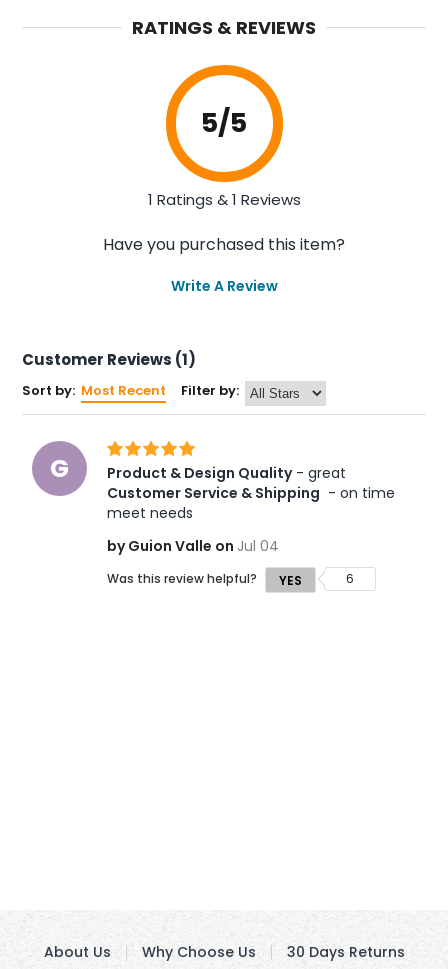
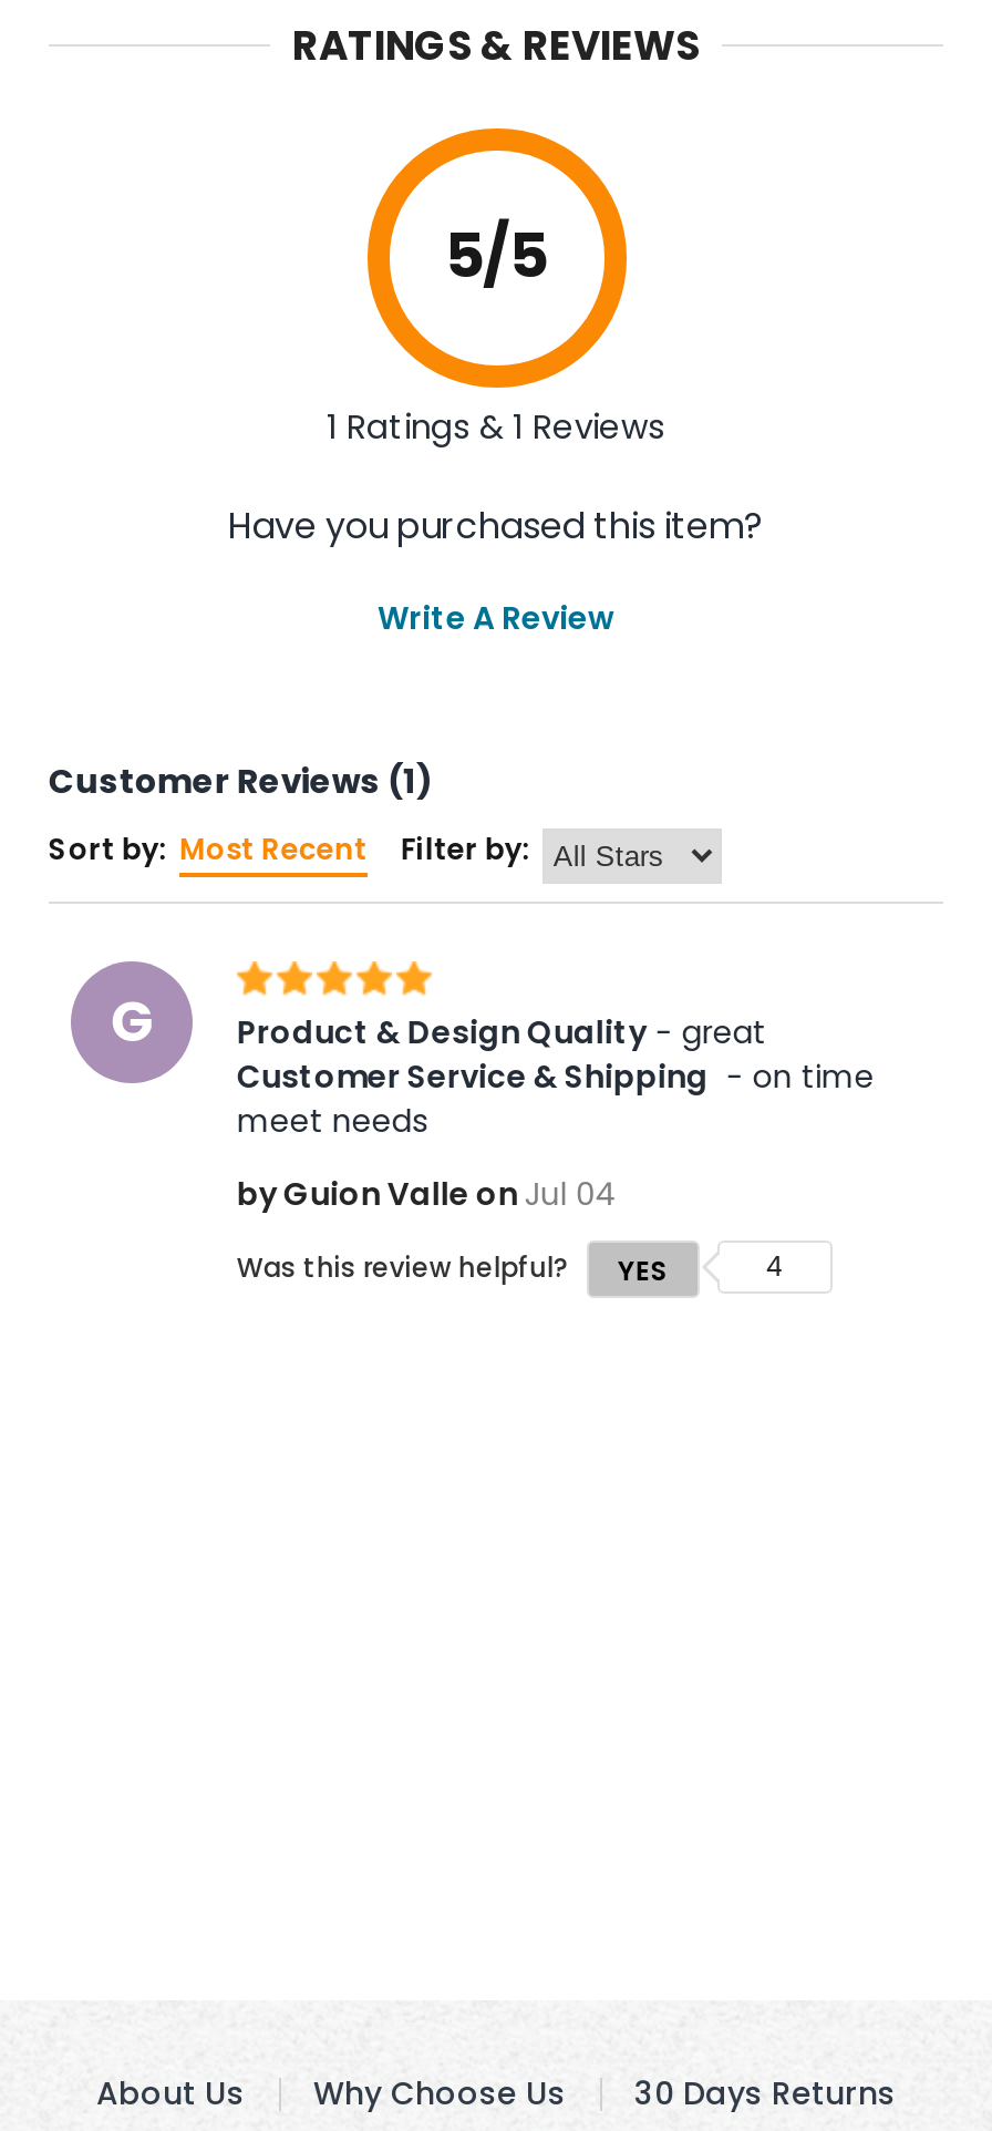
[346,570,354,587] 6 -> [766,1247,783,1285] 4

